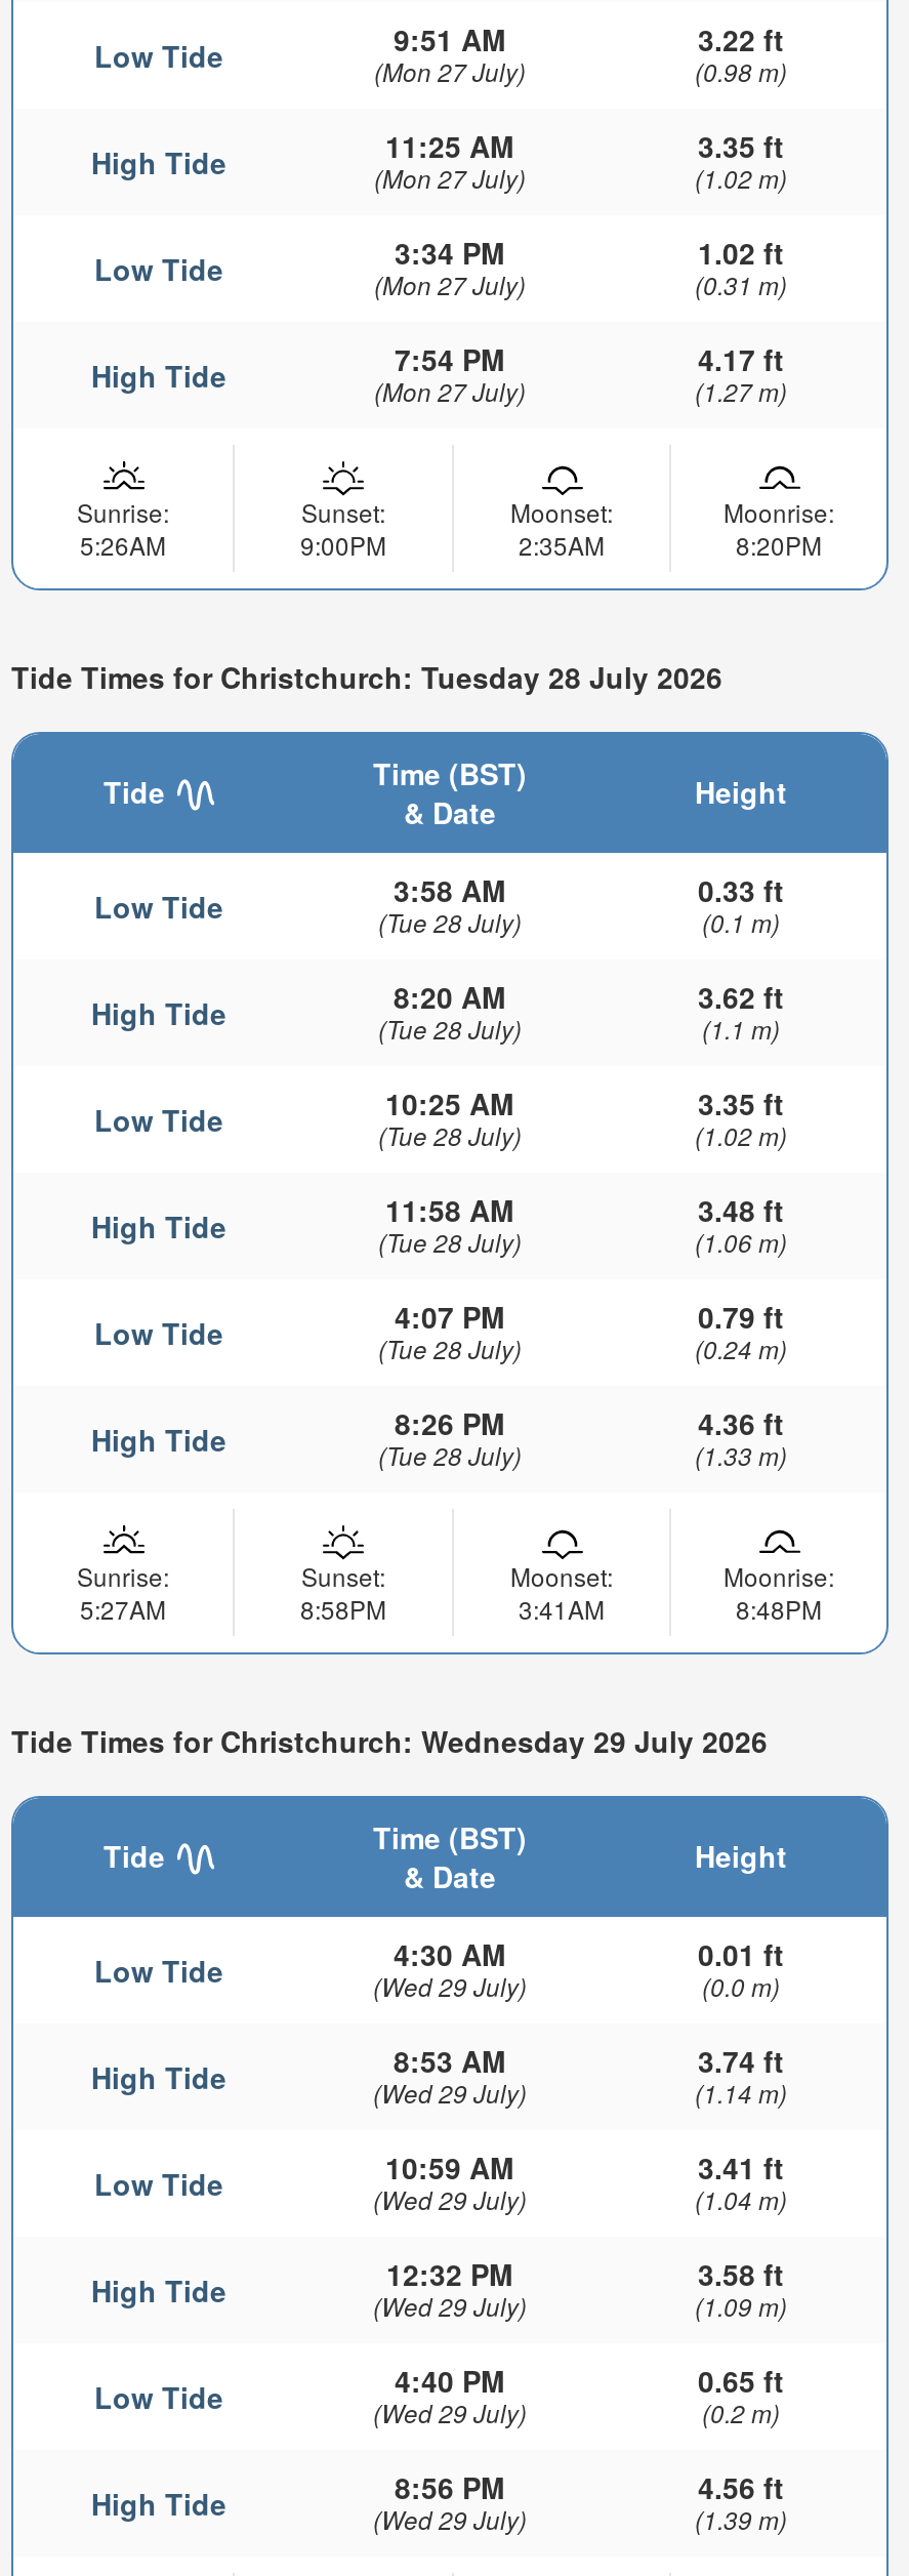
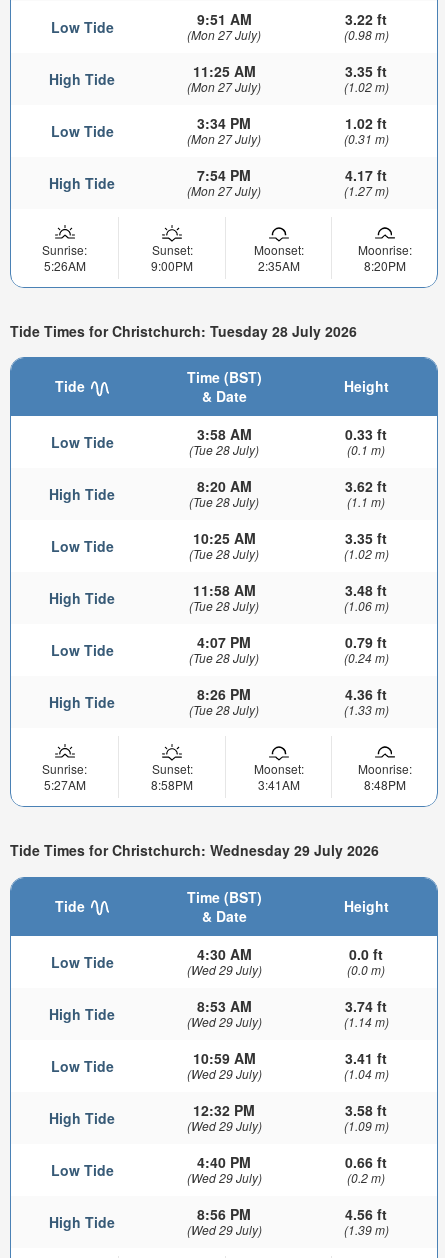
[698,1933,784,1974] 0.01 ft -> [349,943,383,963] 0.0 ft
[698,2360,784,2401] 0.65 ft -> [345,1151,387,1171] 0.66 ft

